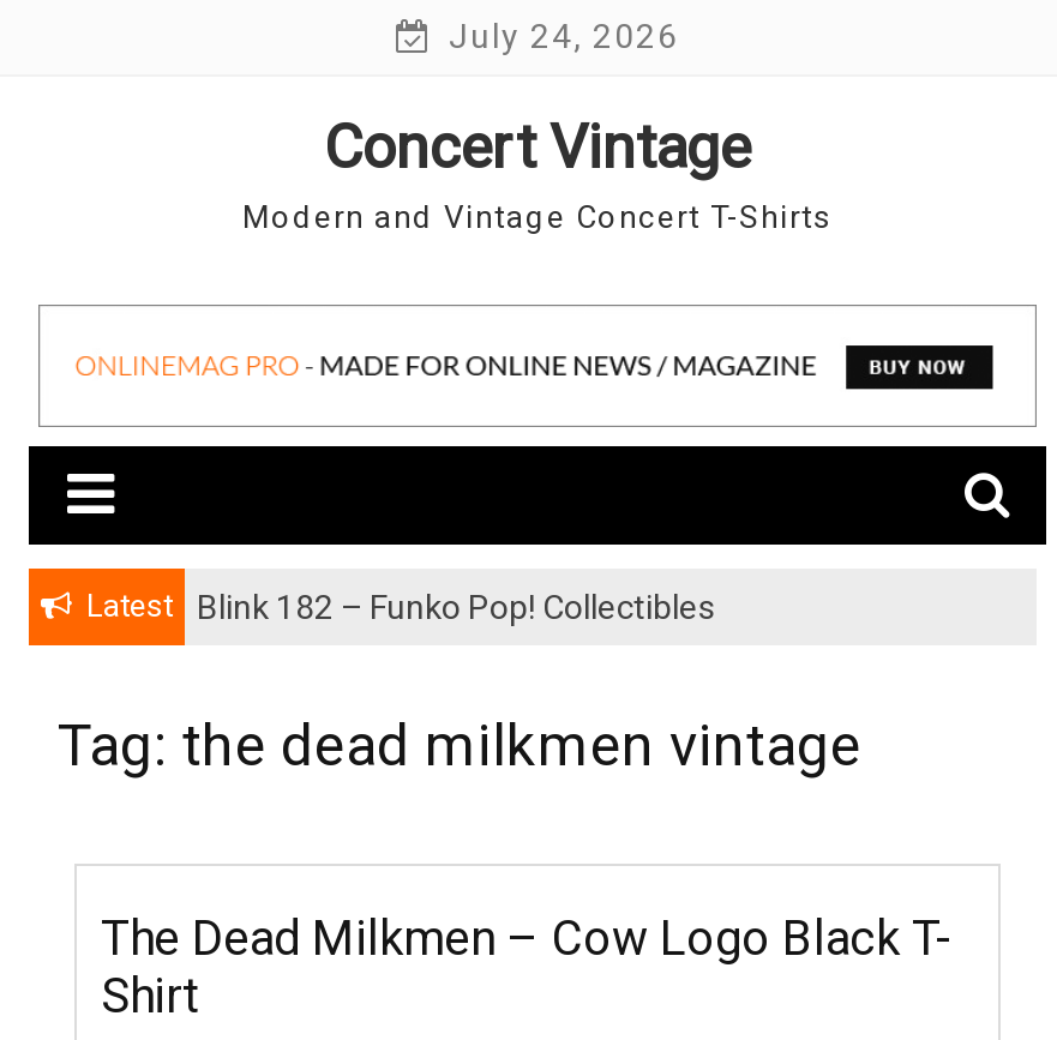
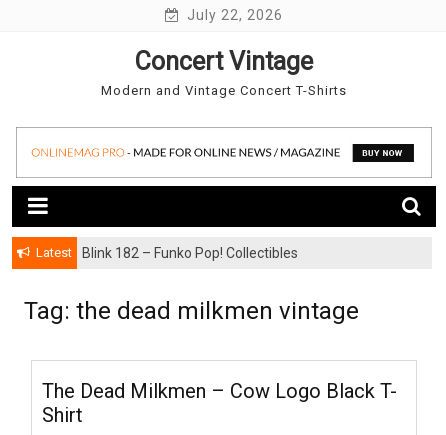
[439,17,679,55] July 24, 2026 -> [183,7,283,23] July 22, 2026

